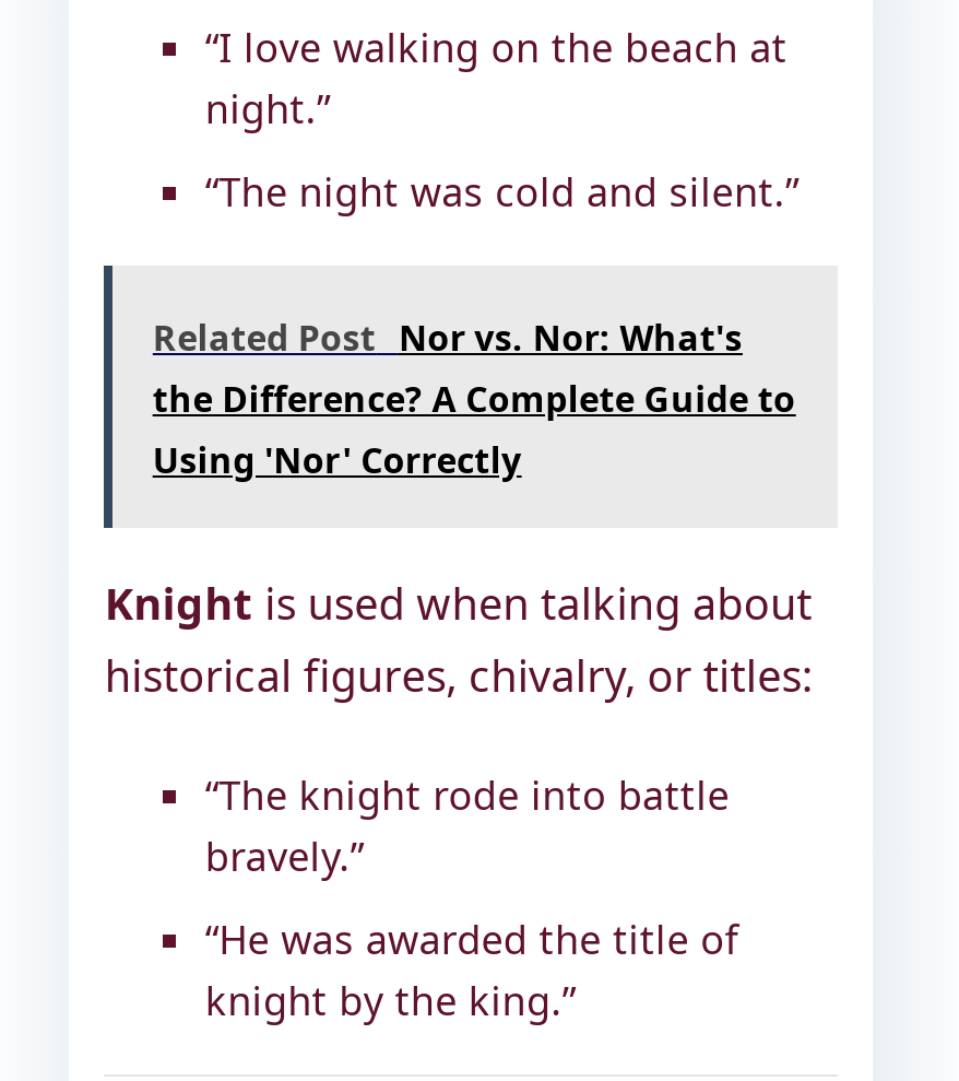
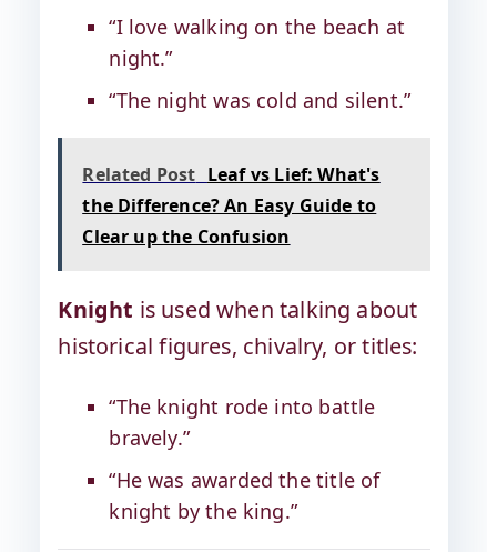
[153,314,796,485] Related Post Nor vs. Nor: What's | the Difference? A Complete Guide to | Using 'Nor' Correctly -> [83,162,380,249] Related Post Leaf vs Lief: What's | the Difference? An Easy Guide to | Clear up the Confusion

